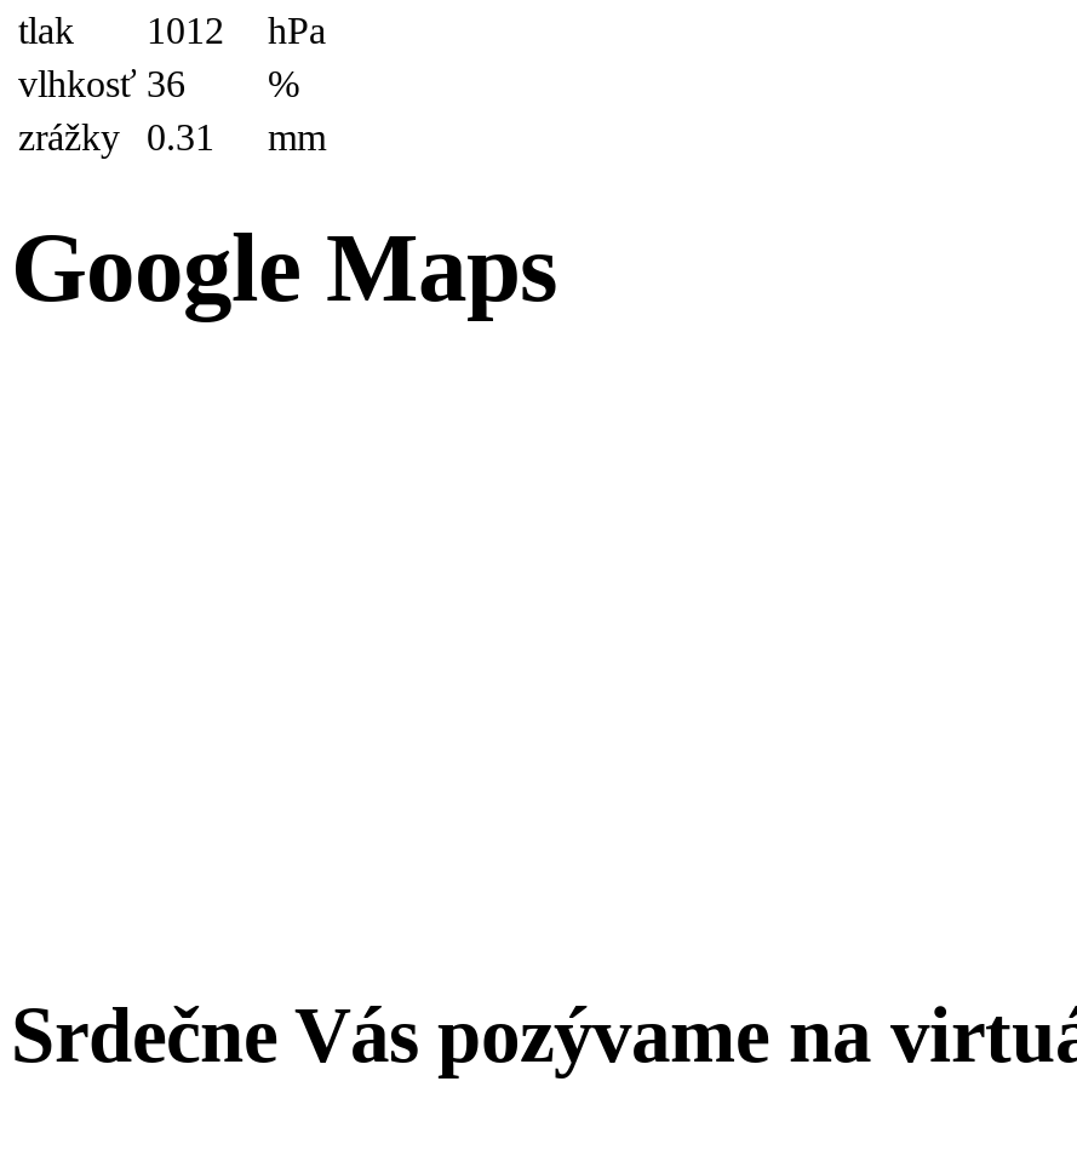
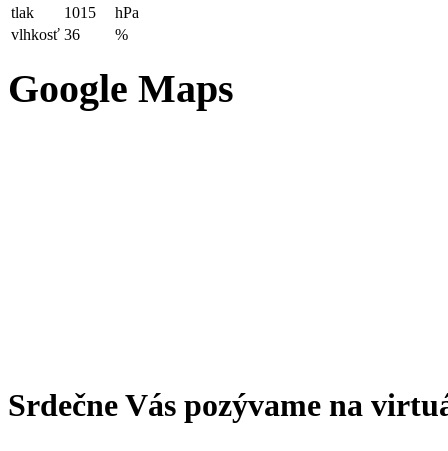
[18,9,326,50] tlak 1012 hPa -> [11,4,139,21] tlak 1015 hPa
[18,115,326,157] zrážky | 0.31 | mm -> none

